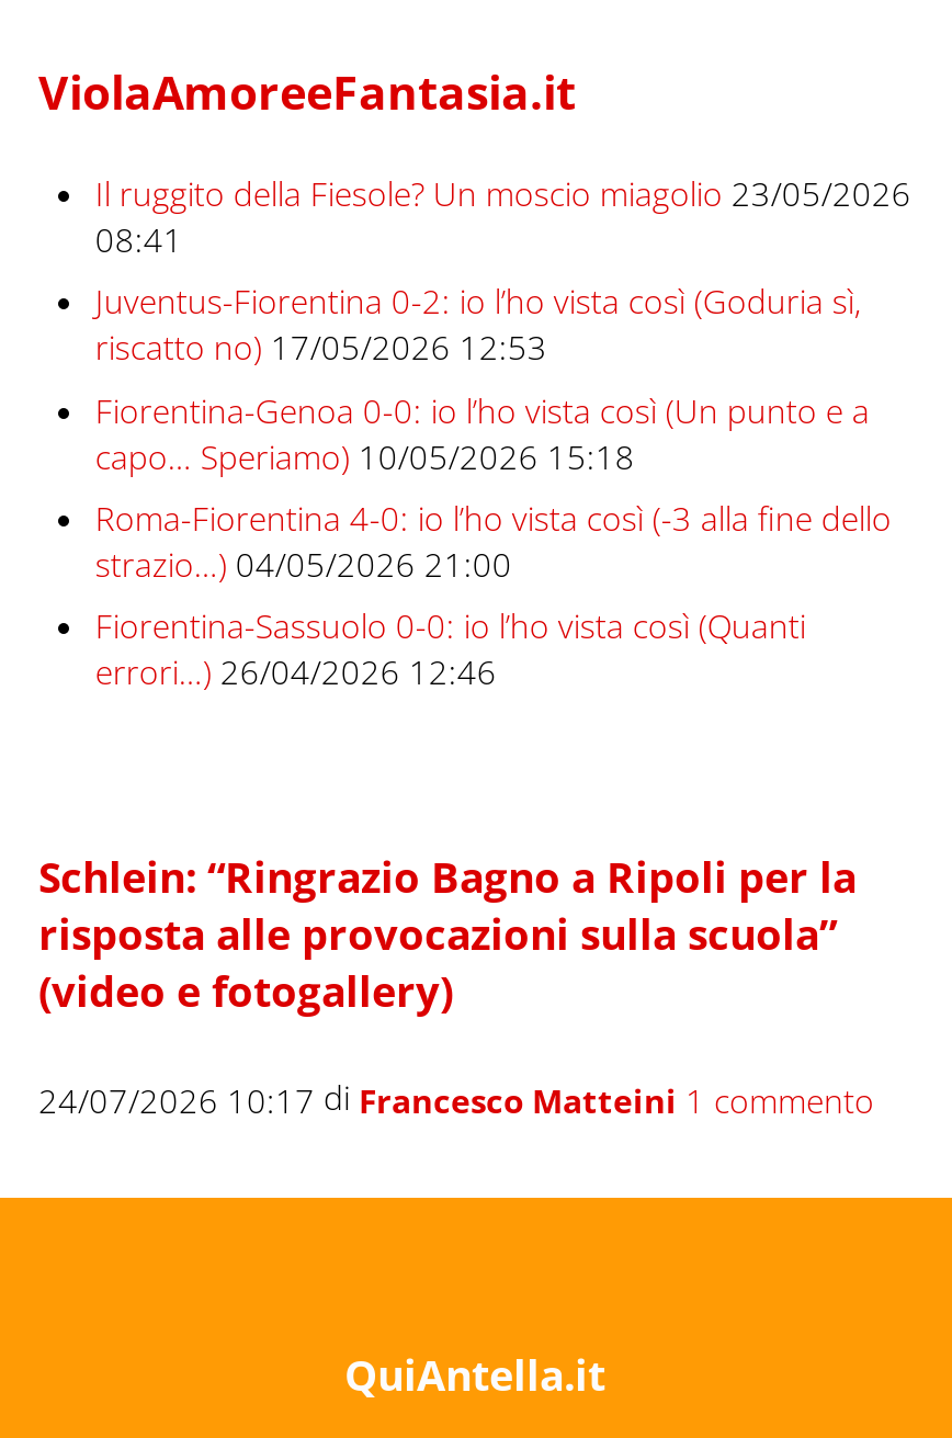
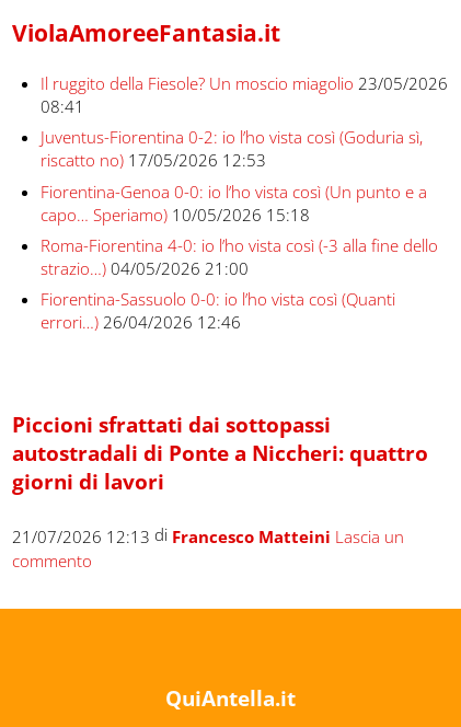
[38,849,857,1017] Schlein: “Ringrazio Bagno a Ripoli per la | risposta alle provocazioni sulla scuola” | (video e fotogallery) -> [12,410,428,495] Piccioni sfrattati dai sottopassi | autostradali di Ponte a Niccheri: quattro | giorni di lavori
[38,1074,874,1122] 24/07/2026 10:17 di Francesco Matteini 1 commento -> [12,523,404,571] 21/07/2026 12:13 di Francesco Matteini Lascia un | commento

